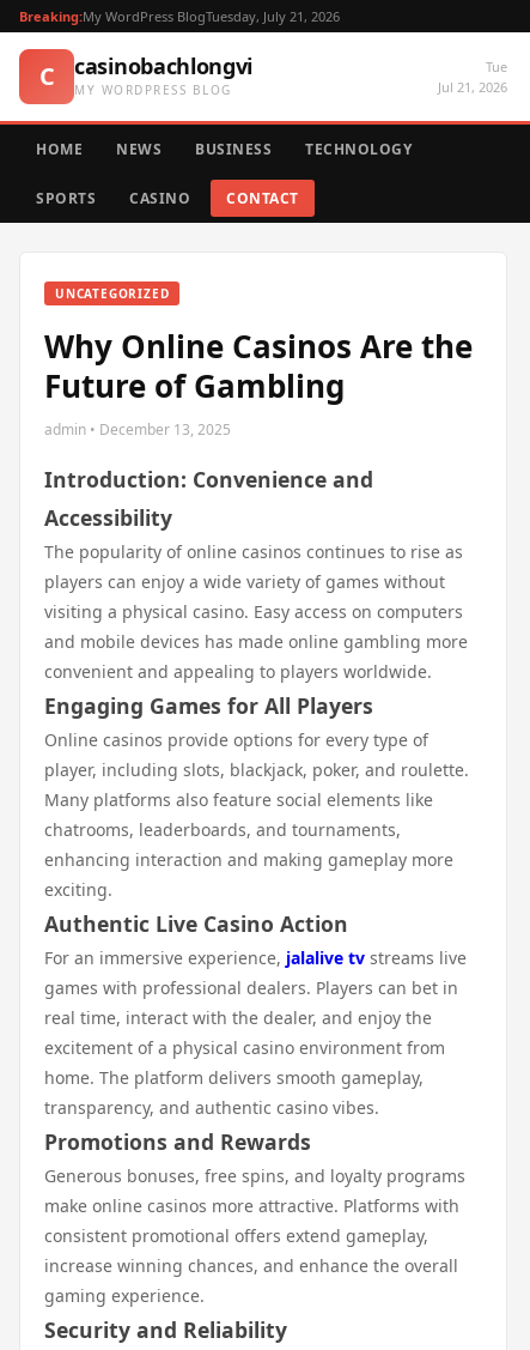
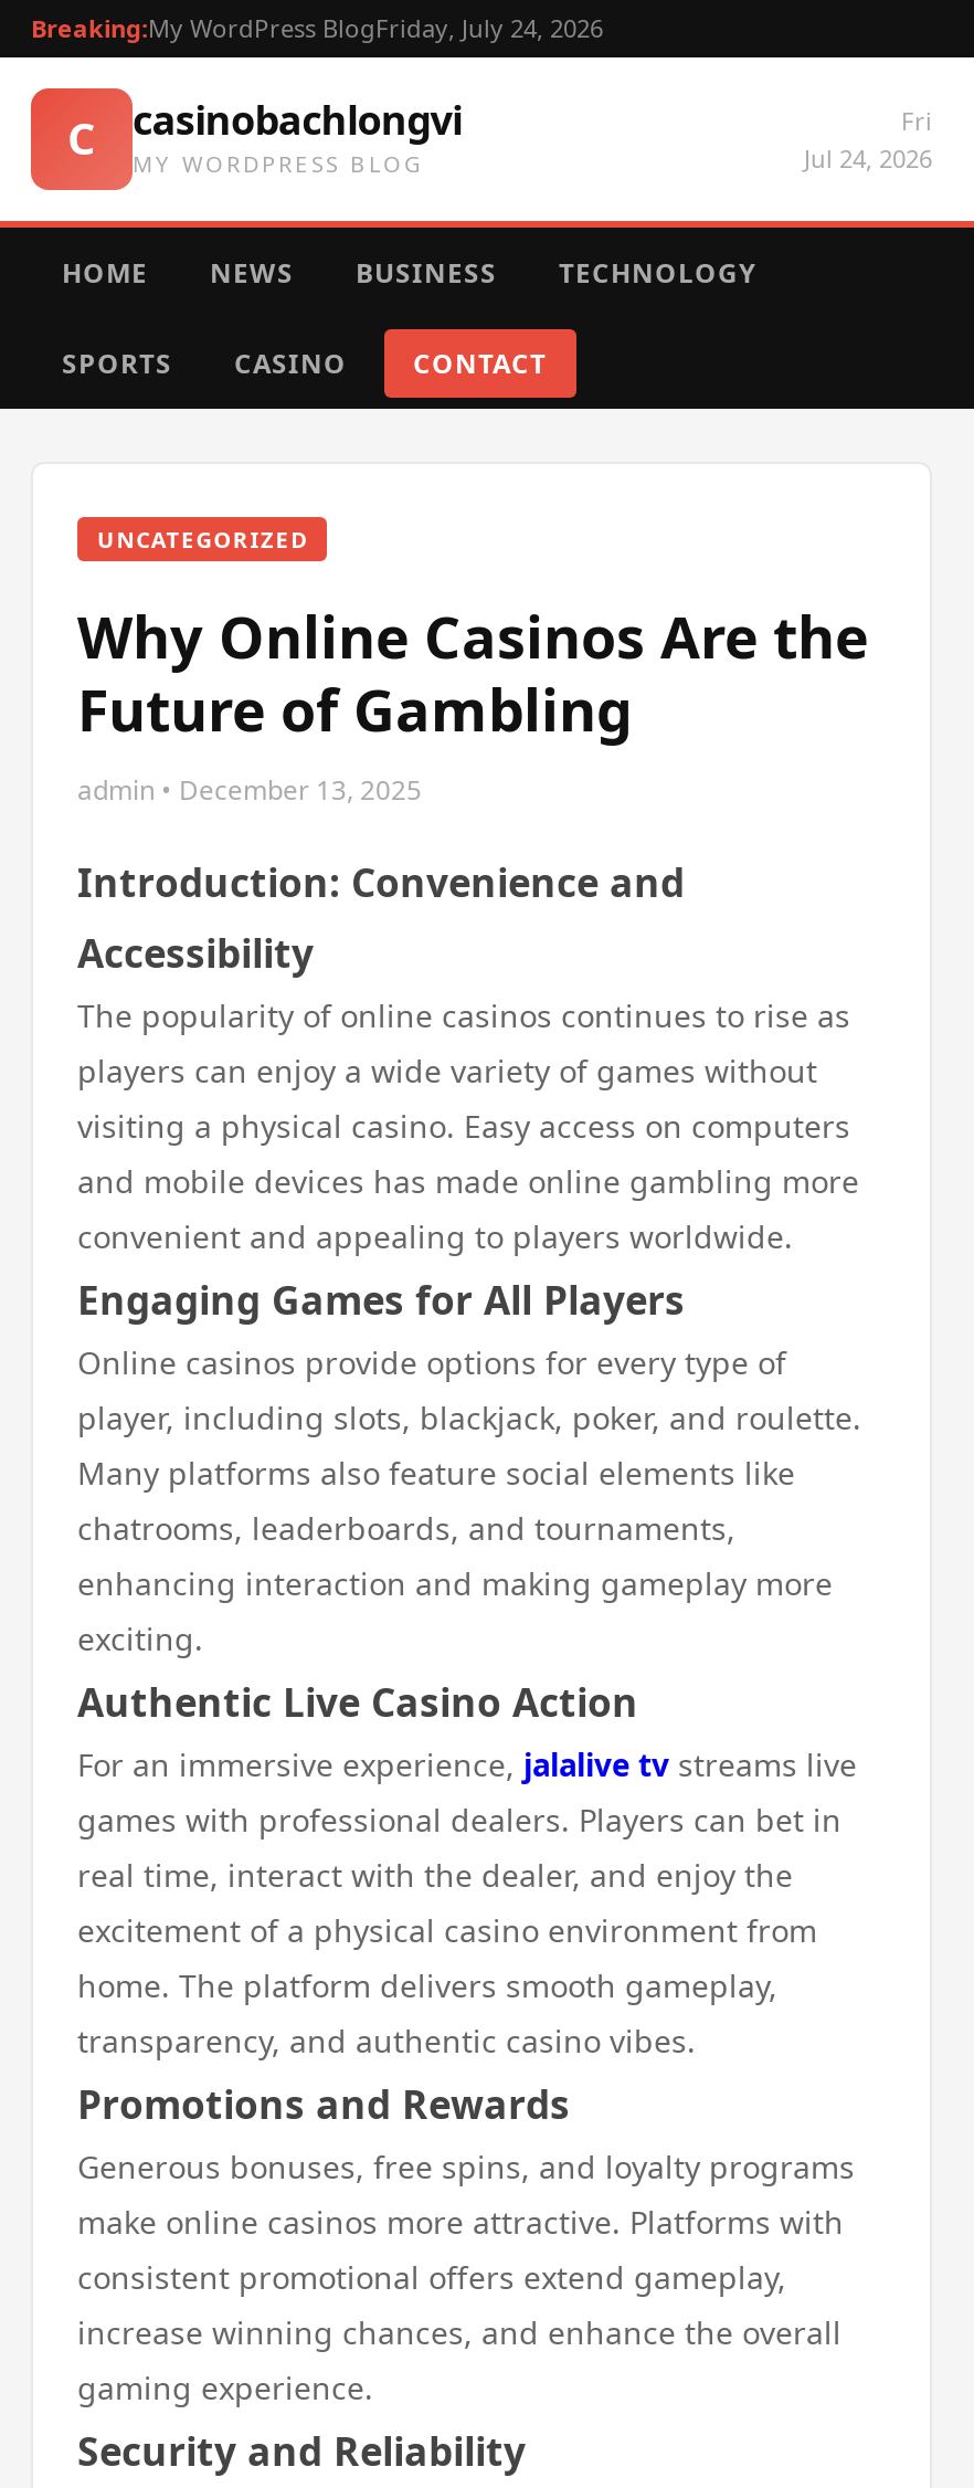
[19,7,340,25] Breaking:My WordPress BlogTuesday, July 21, 2026 -> [31,11,603,44] Breaking:My WordPress BlogFriday, July 24, 2026
[438,57,507,96] Tue | Jul 21, 2026 -> [804,104,932,175] Fri | Jul 24, 2026

